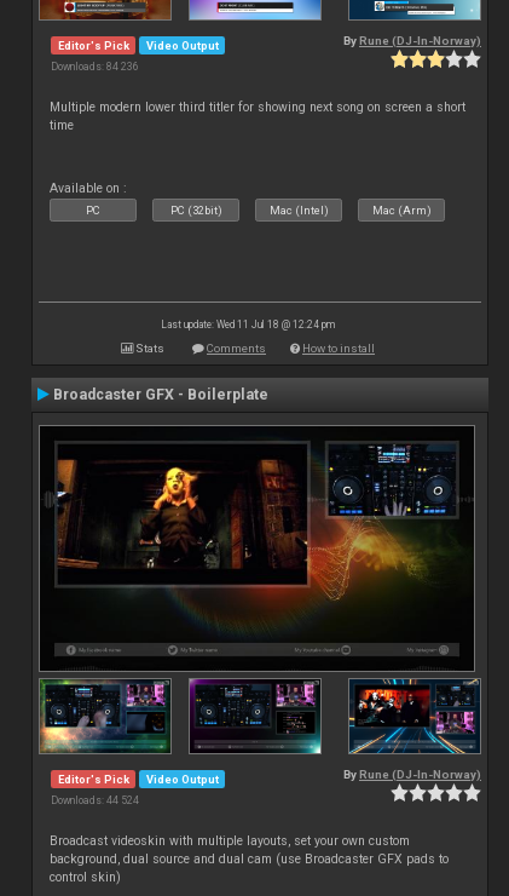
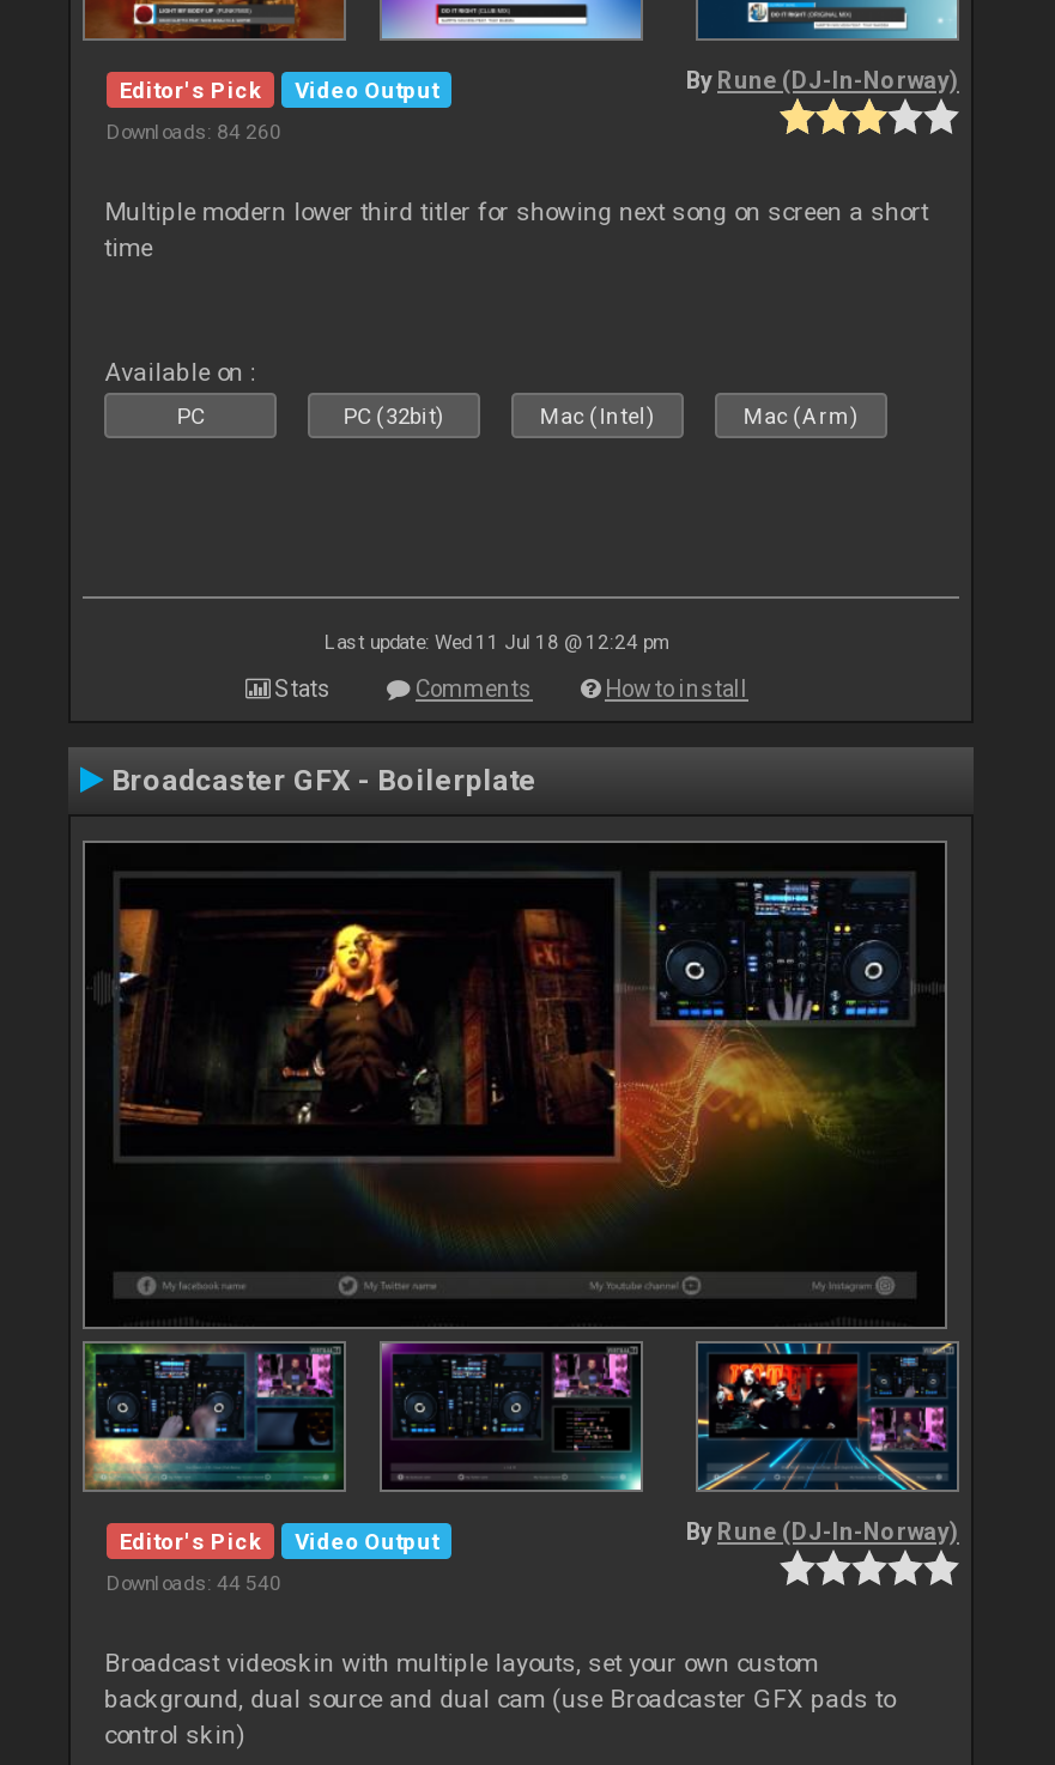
[51,61,139,73] Downloads: 84 236 -> [107,121,281,145] Downloads: 84 260
[51,795,139,807] Downloads: 44 524 -> [107,1572,281,1596] Downloads: 44 540

